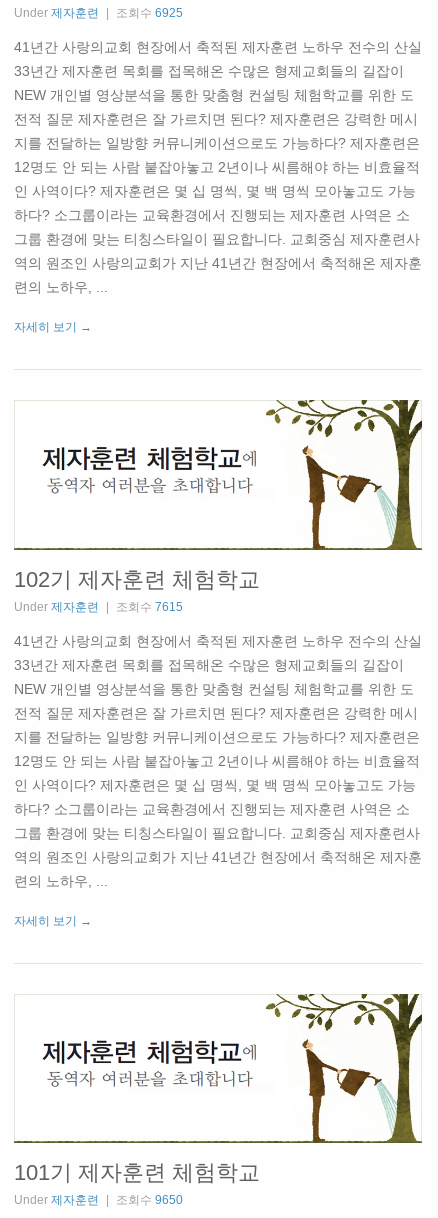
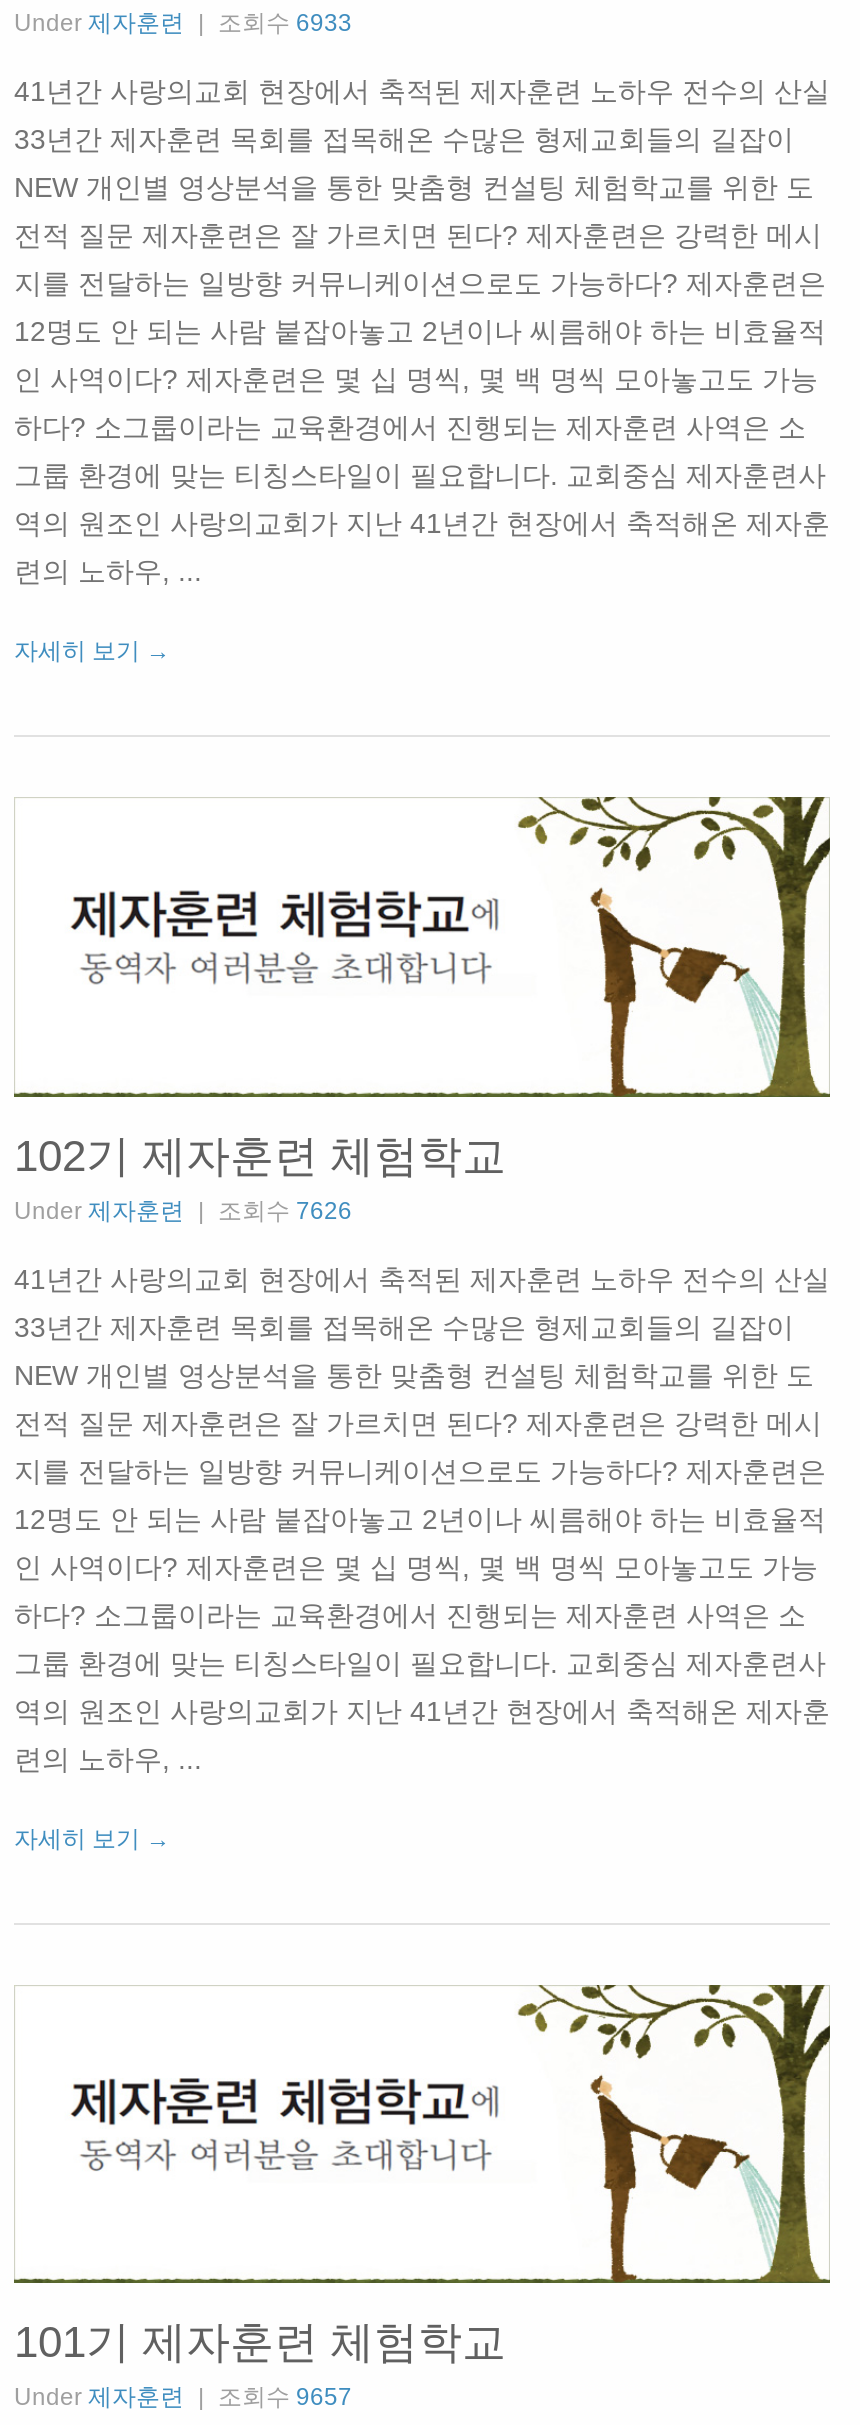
[14,6,183,20] Under 제자훈련 조회수 6925 -> [14,10,352,38] Under 제자훈련 조회수 6933
[14,600,183,614] Under 제자훈련 조회수 7615 -> [14,1196,352,1224] Under 제자훈련 조회수 7626
[14,1193,183,1207] Under 제자훈련 조회수 9650 -> [14,2383,352,2411] Under 제자훈련 조회수 9657

